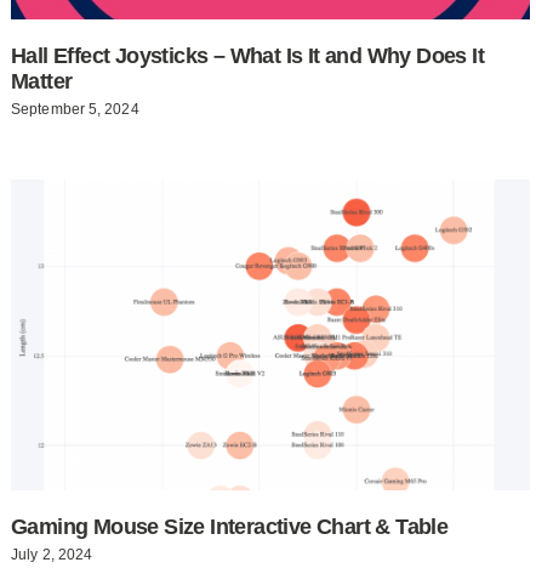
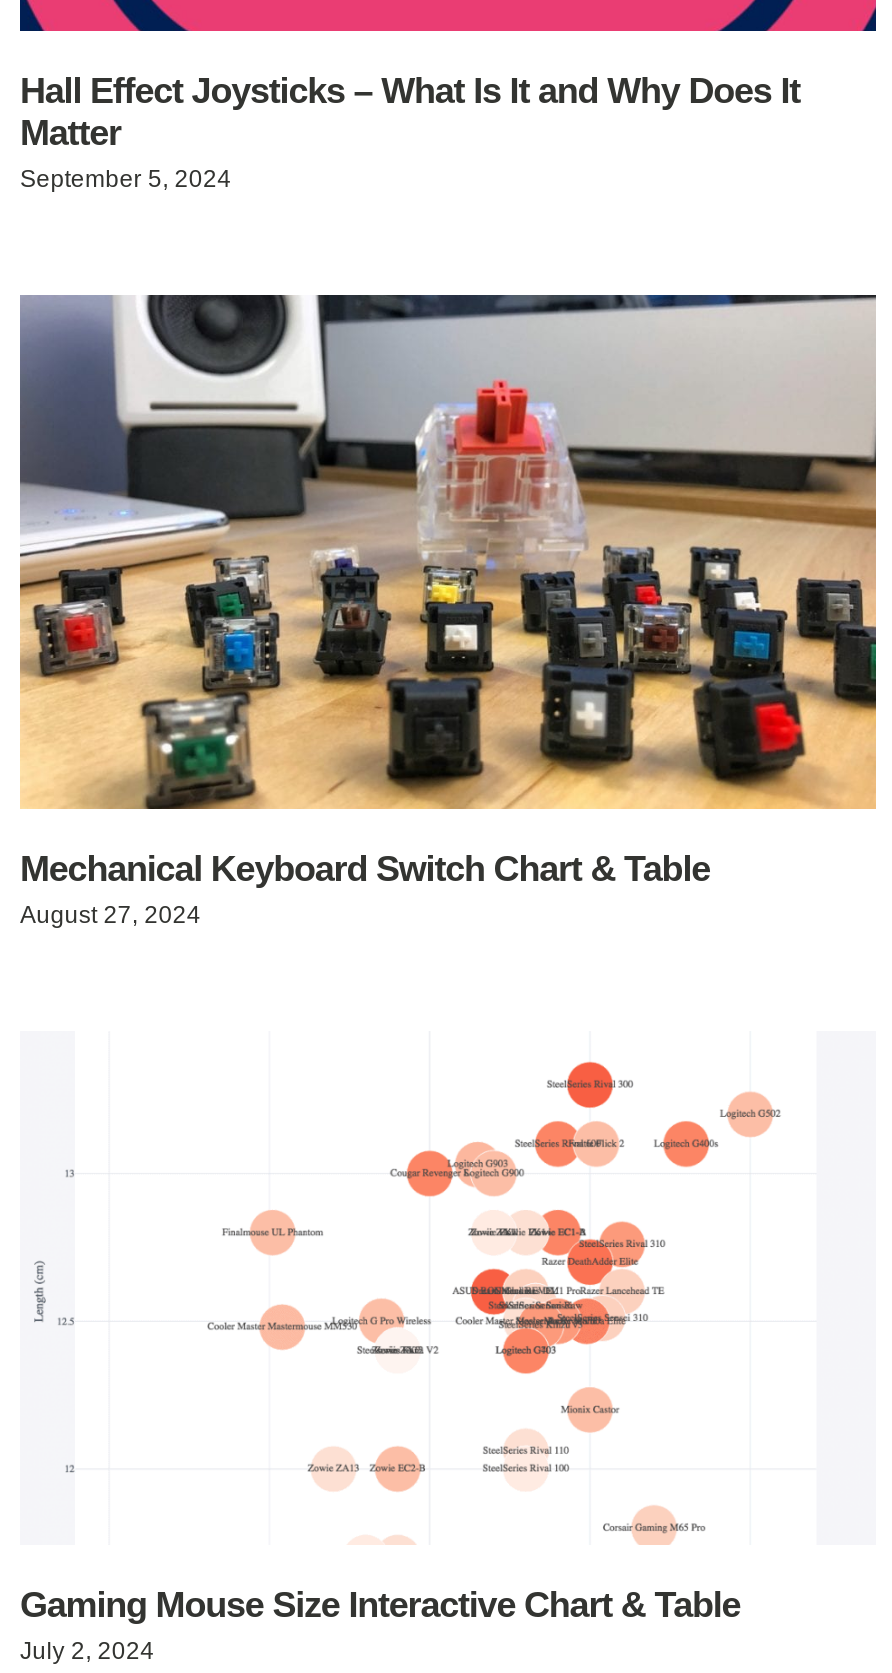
none -> [18,292,878,929] [image] | Mechanical Keyboard Switch Chart & Table | August 27, 2024

